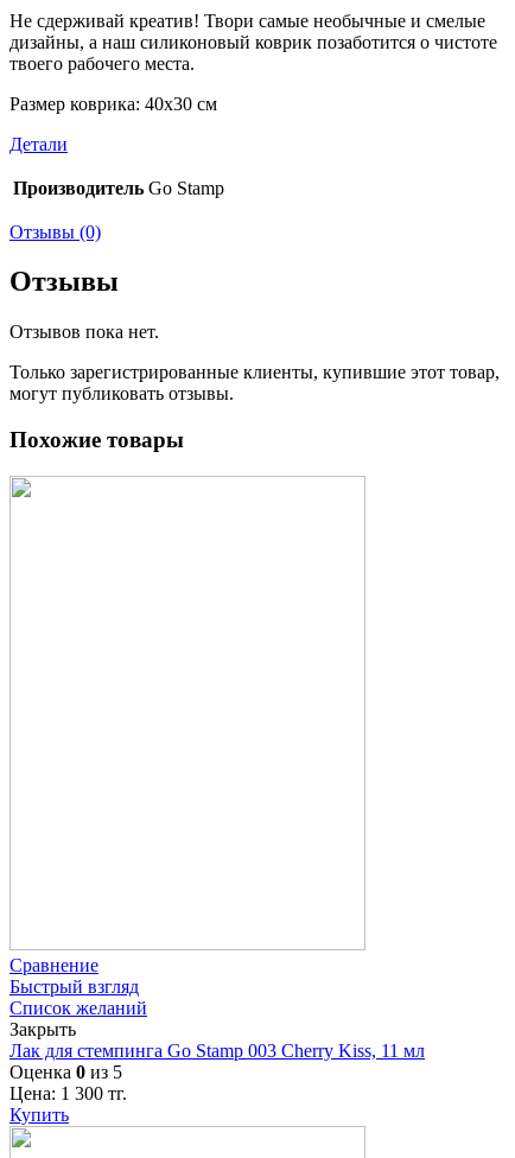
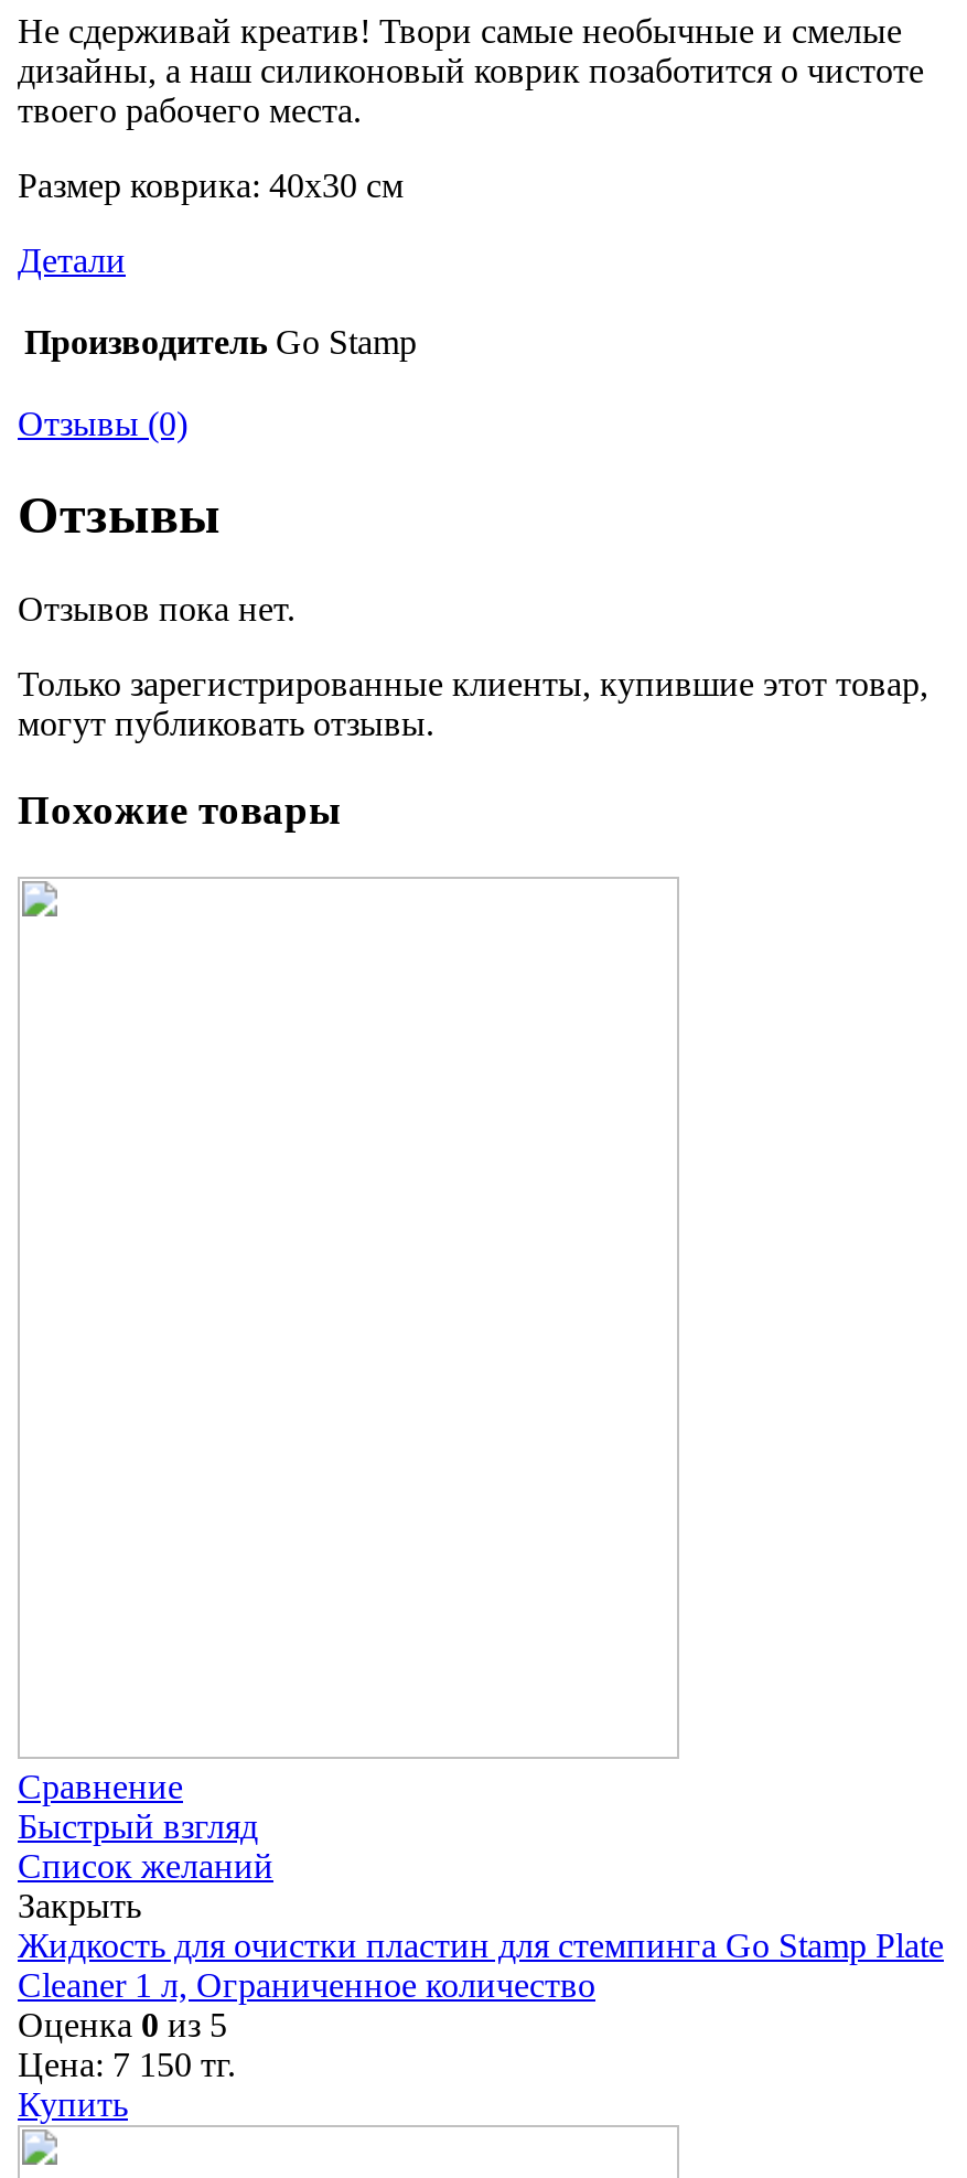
[9,1040,425,1060] Лак для стемпинга Go Stamp 003 Cherry Kiss, 11 мл -> [18,1926,944,2003] Жидкость для очистки пластин для стемпинга Go Stamp Plate | Cleaner 1 л, Ограниченное количество
[9,1083,127,1103] Цена: 1 300 тг. -> [18,2045,236,2083] Цена: 7 150 тг.

